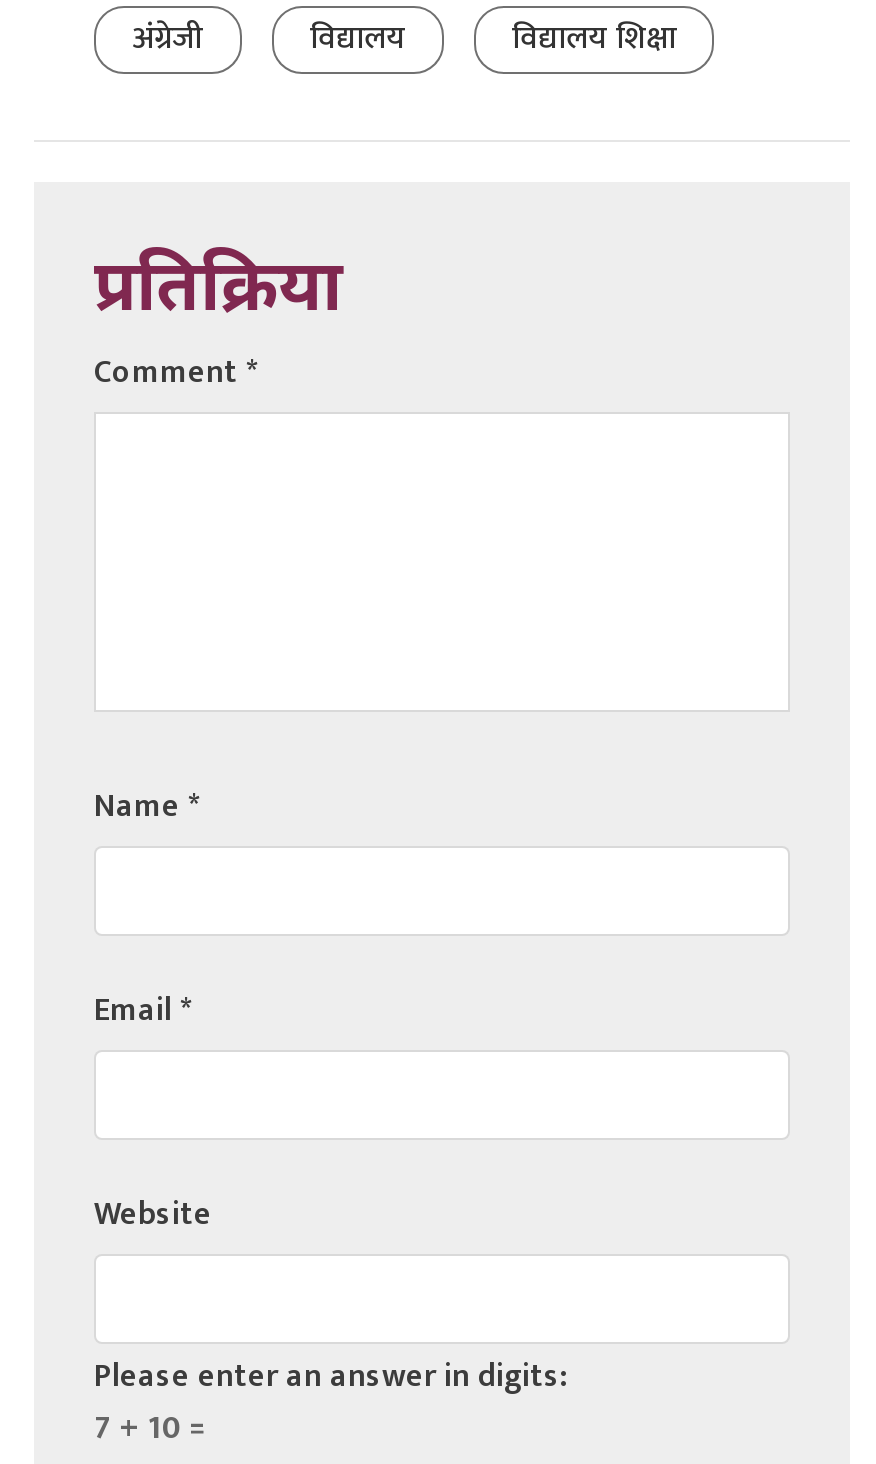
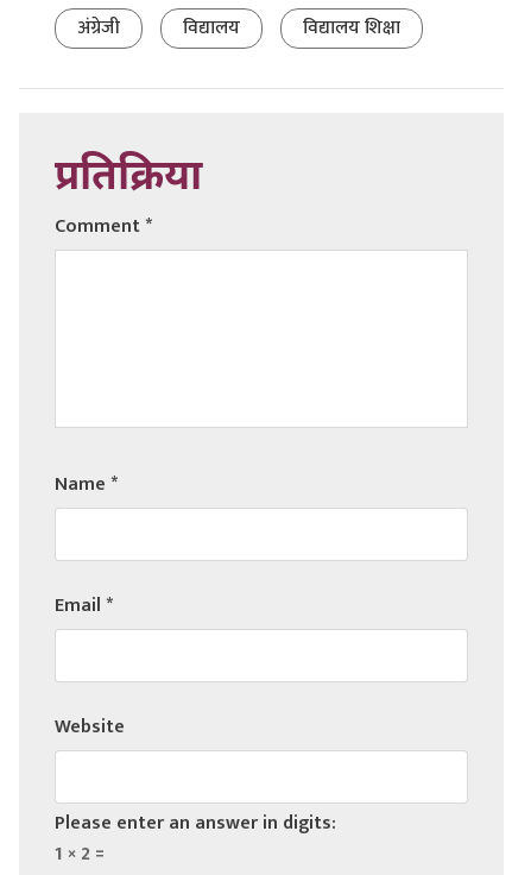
[94,1402,206,1456] 7 + 10 = -> [55,838,105,870] 1 × 2 =

